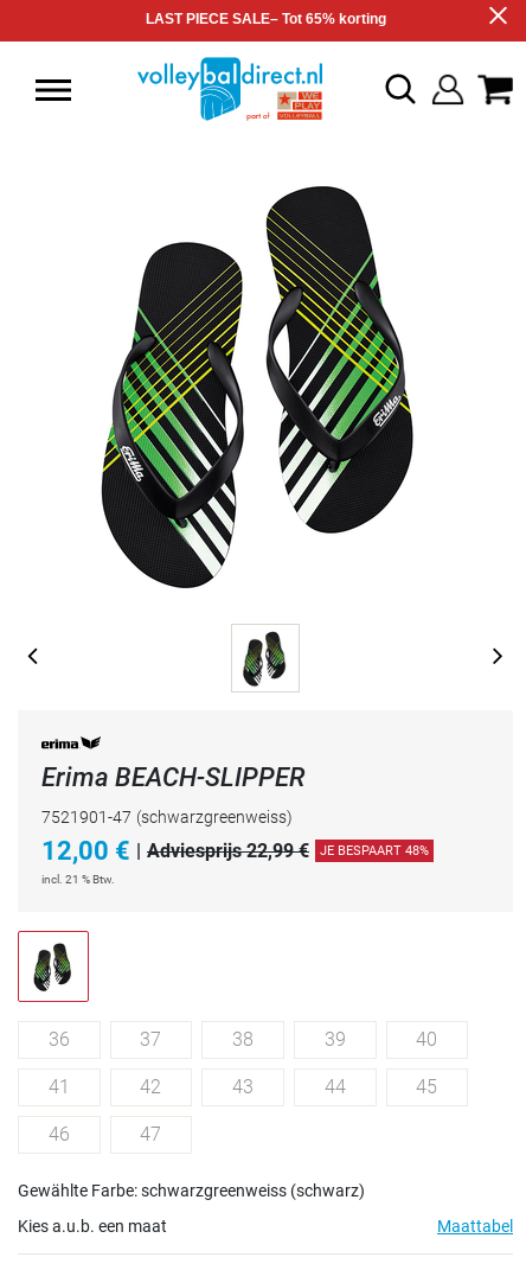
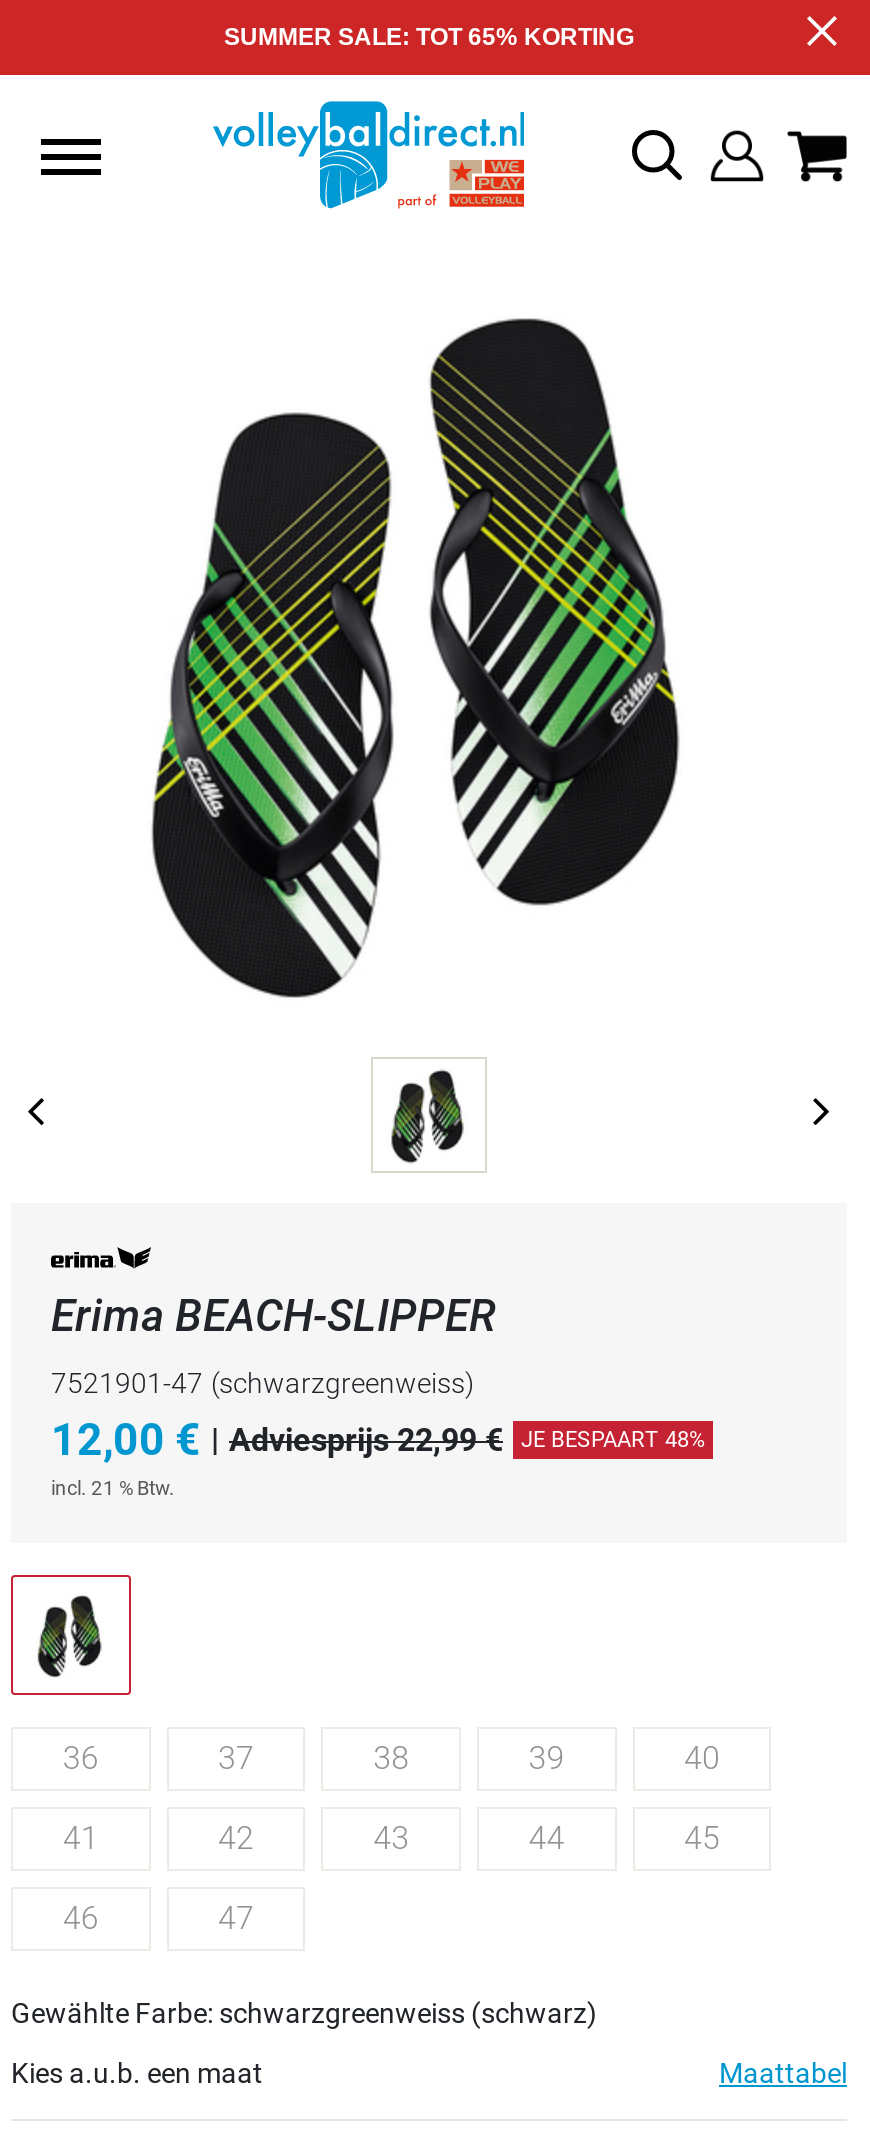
[145,11,386,27] LAST PIECE SALE– Tot 65% korting -> [224,23,634,51] SUMMER SALE: TOT 65% KORTING

